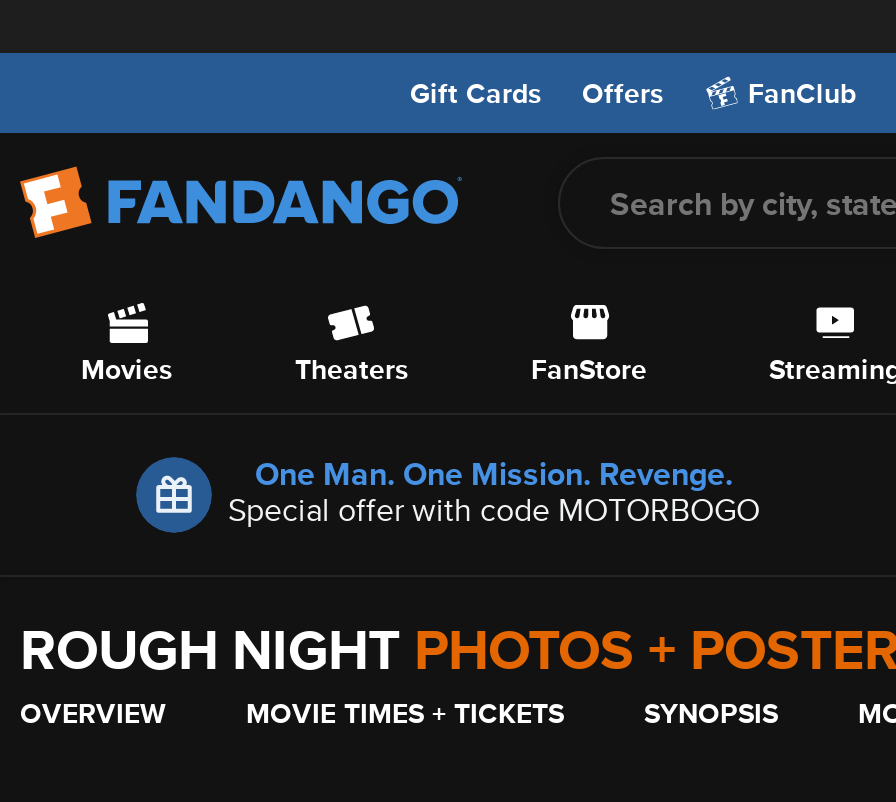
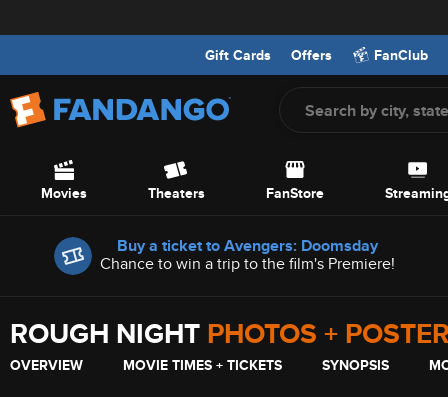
[108,451,760,533] [image] | One Man. One Mission. Revenge. | Special offer with code MOTORBOGO -> [53,234,394,276] [image] | Buy a ticket to Avengers: Doomsday | Chance to win a trip to the film's Premiere!

